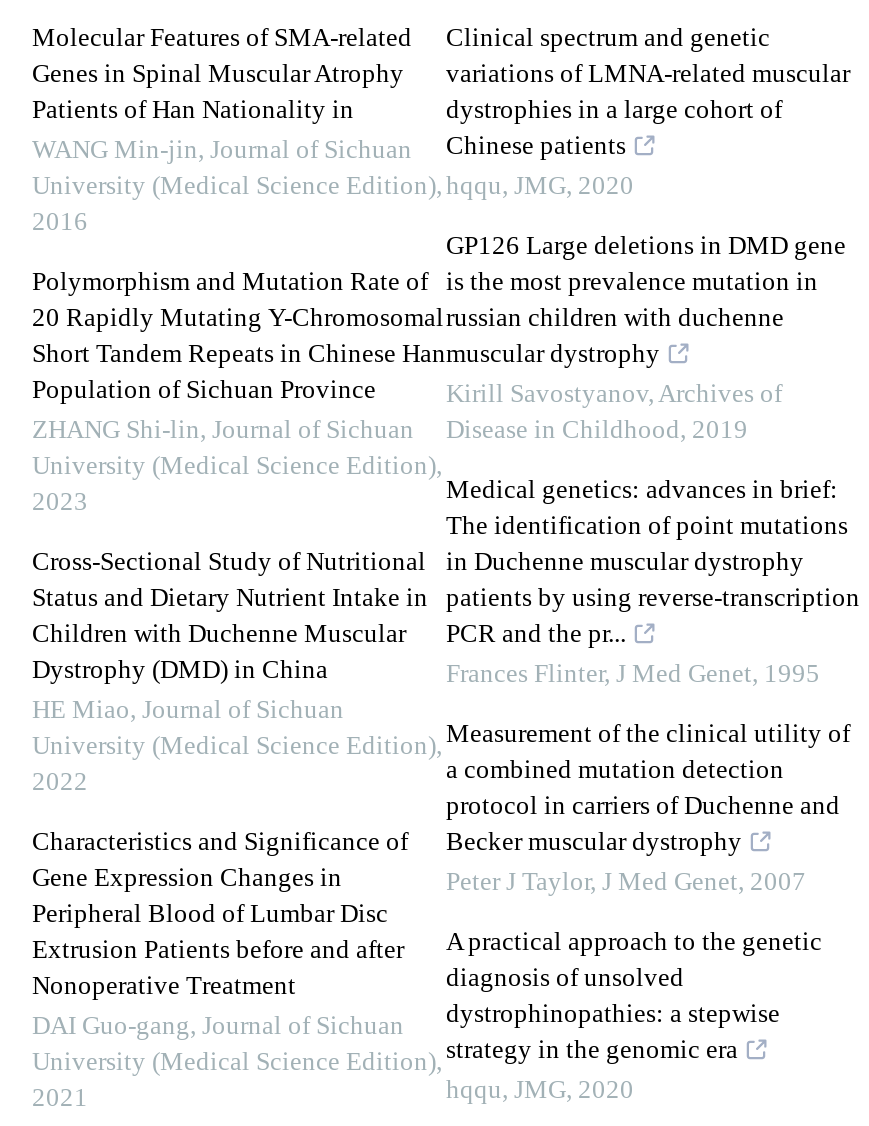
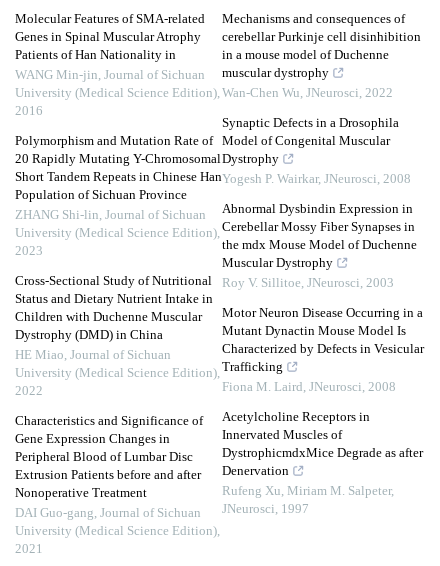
[446,24,850,334] Clinical spectrum and genetic | variations of LMNA-related muscular | dystrophies in a large cohort of | Chinese patients | hqqu, JMG, 2020 | GP126 Large deletions in DMD gene | is the most prevalence mutation in | russian children with duchenne -> [222,12,421,63] Mechanisms and consequences of | cerebellar Purkinje cell disinhibition | in a mouse model of Duchenne
moved [446,340,660,370] -> [222,66,329,81]: muscular dystrophy
[446,380,860,1106] Kirill Savostyanov,Archives of | Disease in Childhood, 2019 | Medical genetics: advances in brief: | The identification of point mutations | in Duchenne muscular dystrophy | patients by using reverse-transcription | PCR and the pr... | Frances Flinter, J Med Genet, 1995 | Measurement of the clinical utility of | a combined mutation detection | protocol in carriers of Duchenne and | Becker muscular dystrophy | Peter J Taylor, J Med Genet, 2007 | A practical approach to the genetic | diagnosis of unsolved | dystrophinopathies: a stepwise | strategy in the genomic era | hqqu, JMG, 2020 -> [222,86,424,517] Wan-Chen Wu, JNeurosci, 2022 | Synaptic Defects in a Drosophila | Model of Congenital Muscular | Dystrophy | Yogesh P. Wairkar, JNeurosci, 2008 | Abnormal Dysbindin Expression in | Cerebellar Mossy Fiber Synapses in | the mdx Mouse Model of Duchenne | Muscular Dystrophy | Roy V. Sillitoe, JNeurosci, 2003 | Motor Neuron Disease Occurring in a | Mutant Dynactin Mouse Model Is | Characterized by Defects in Vesicular | Trafficking | Fiona M. Laird, JNeurosci, 2008 | Acetylcholine Receptors in | Innervated Muscles of | DystrophicmdxMice Degrade as after | Denervation | Rufeng Xu, Miriam M. Salpeter, | JNeurosci, 1997

